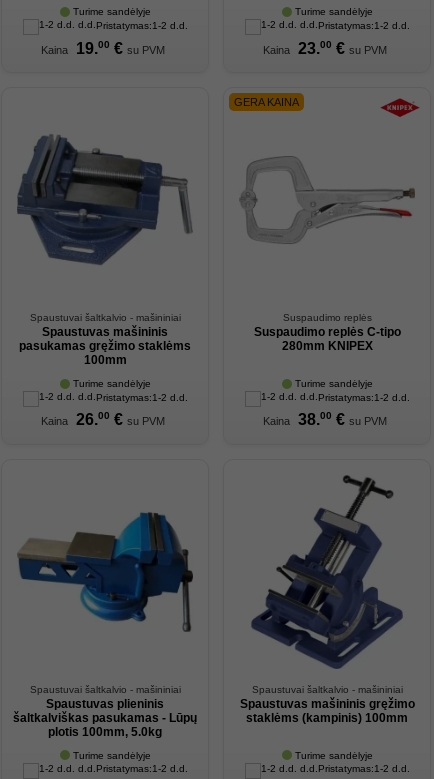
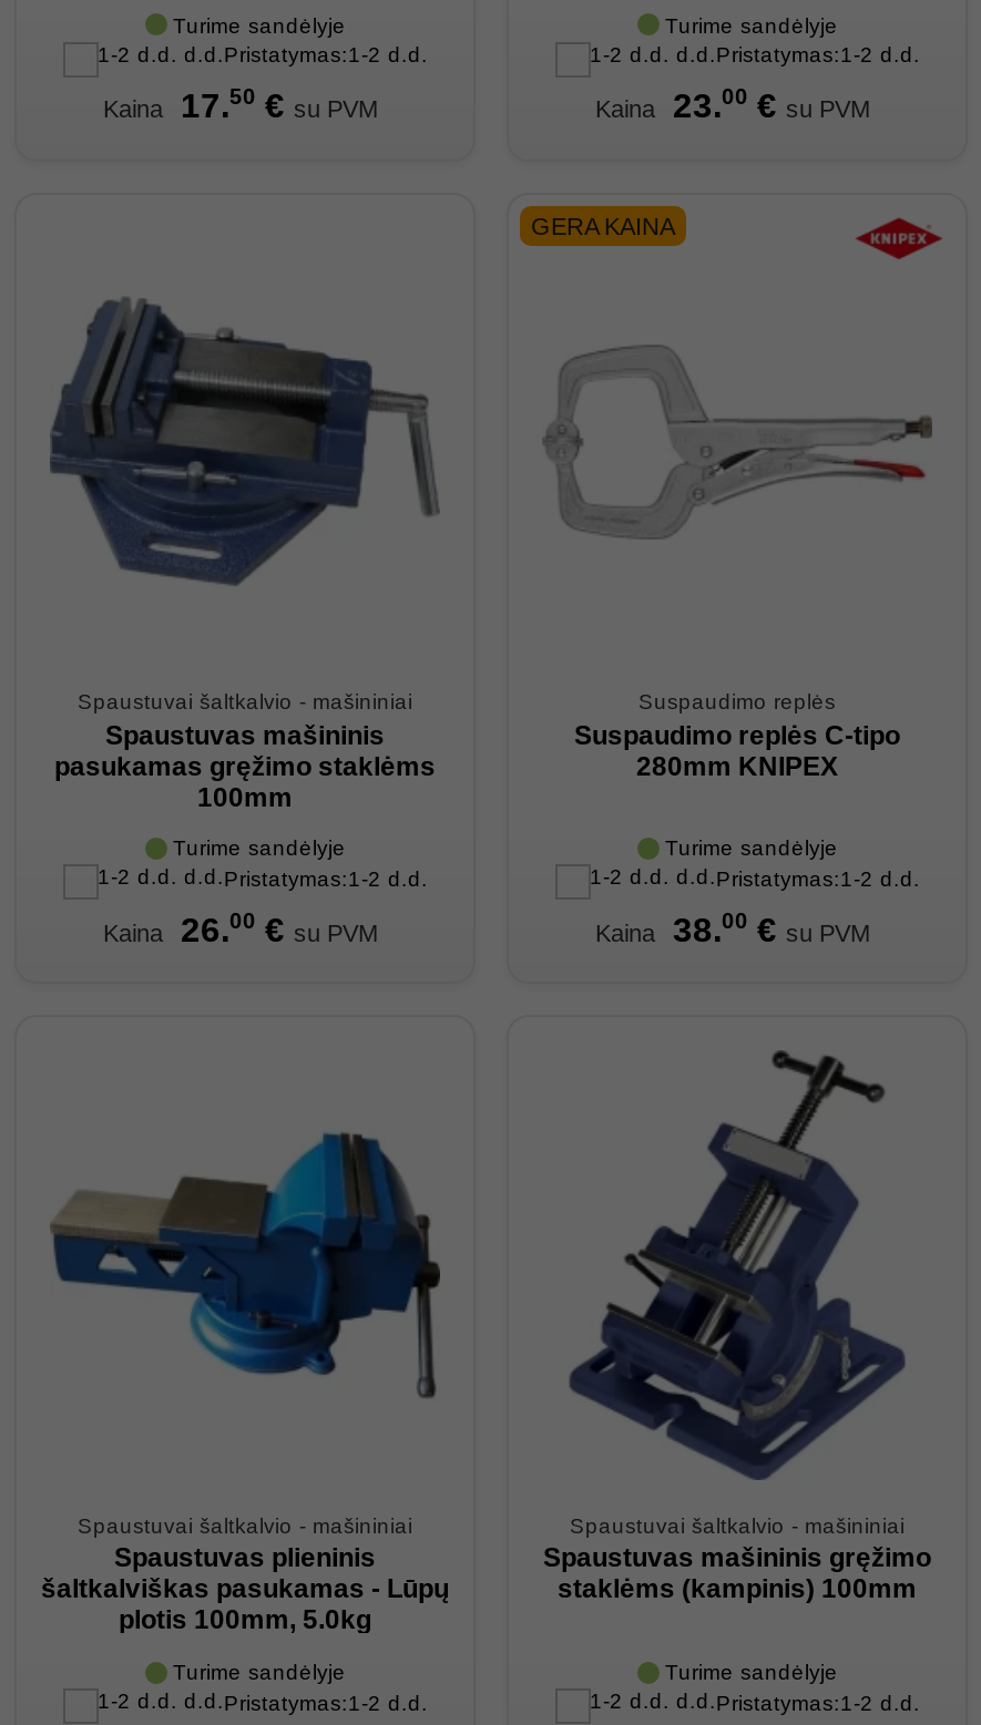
[41,38,165,57] Kaina 19.00 €su PVM -> [103,84,378,124] Kaina 17.50 €su PVM

